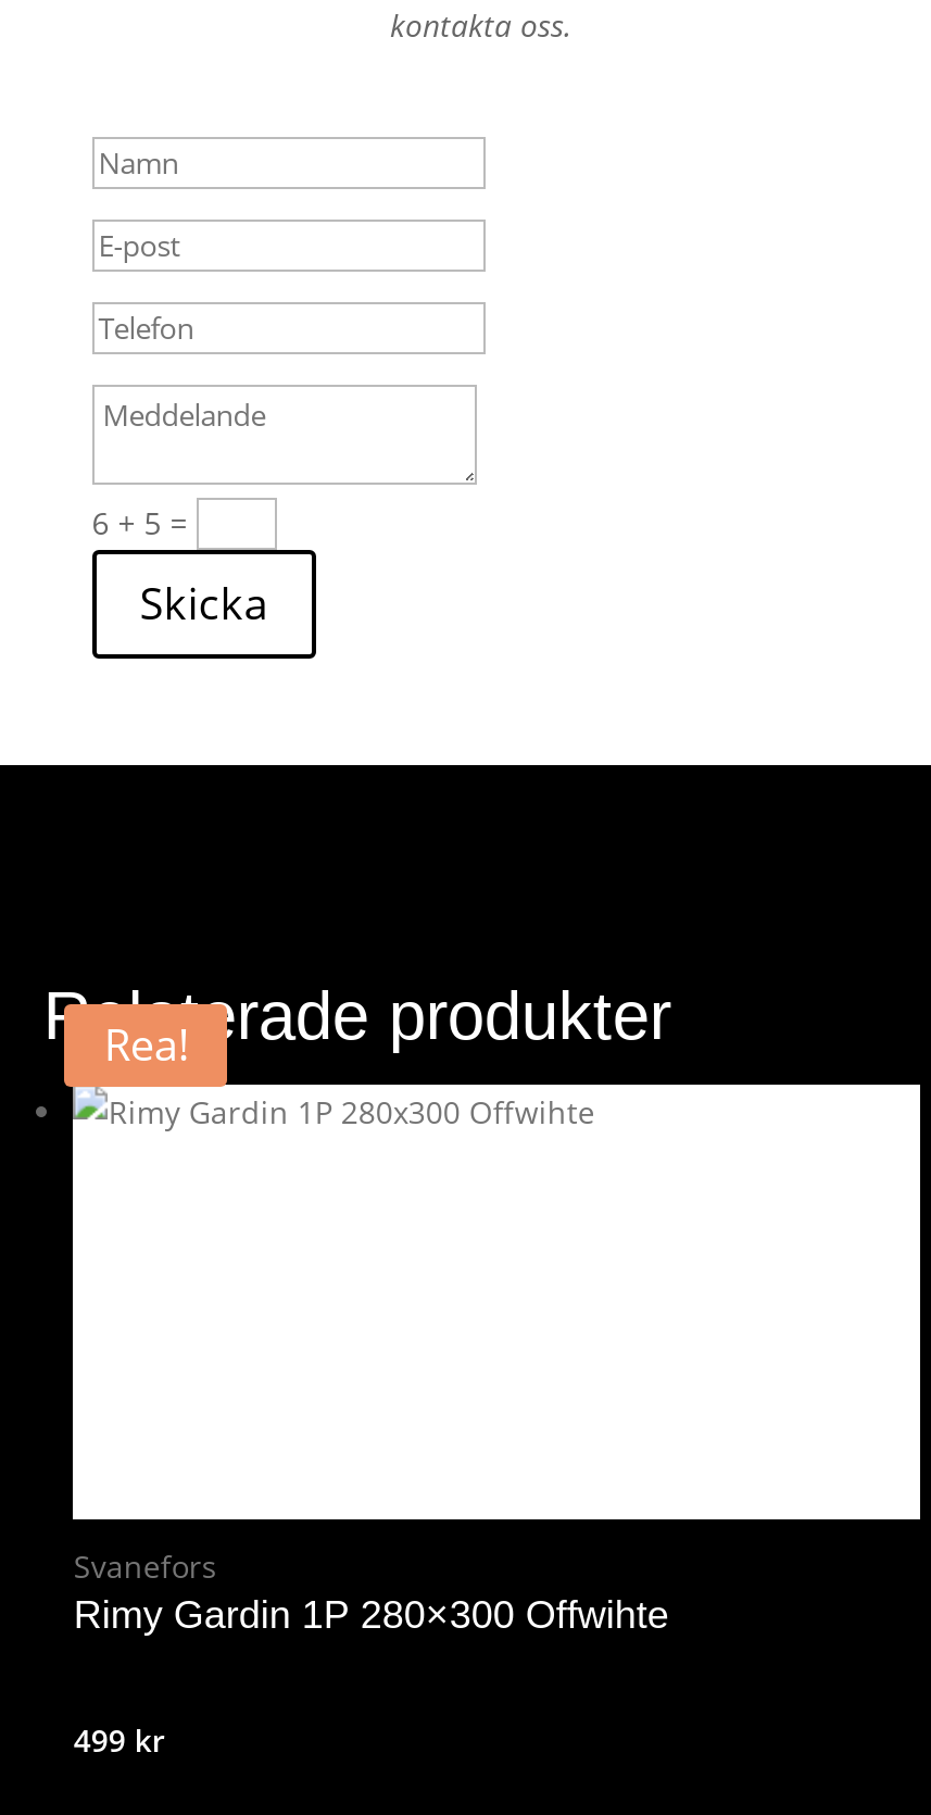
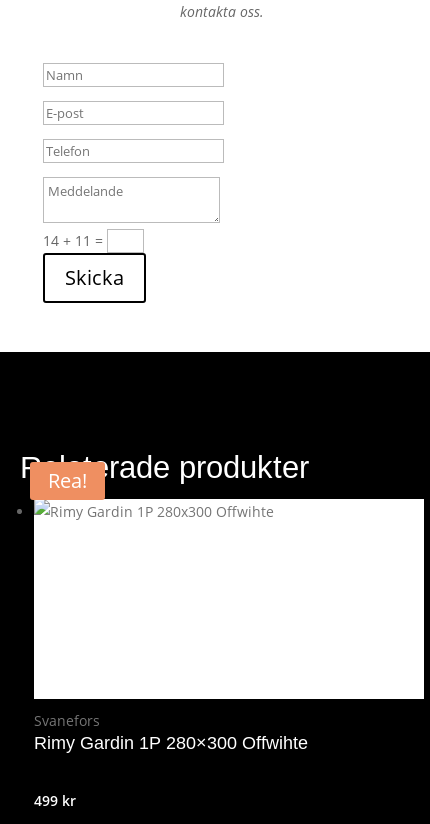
[92,502,196,543] 6 + 5 = -> [43,231,107,250] 14 + 11 =

